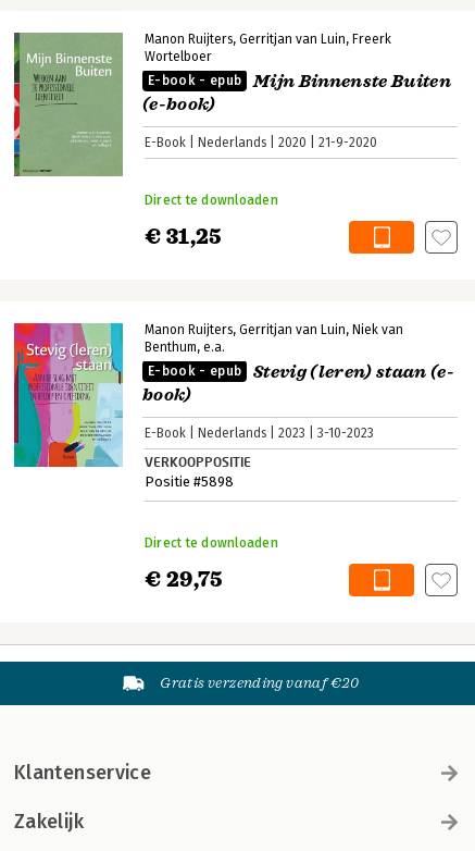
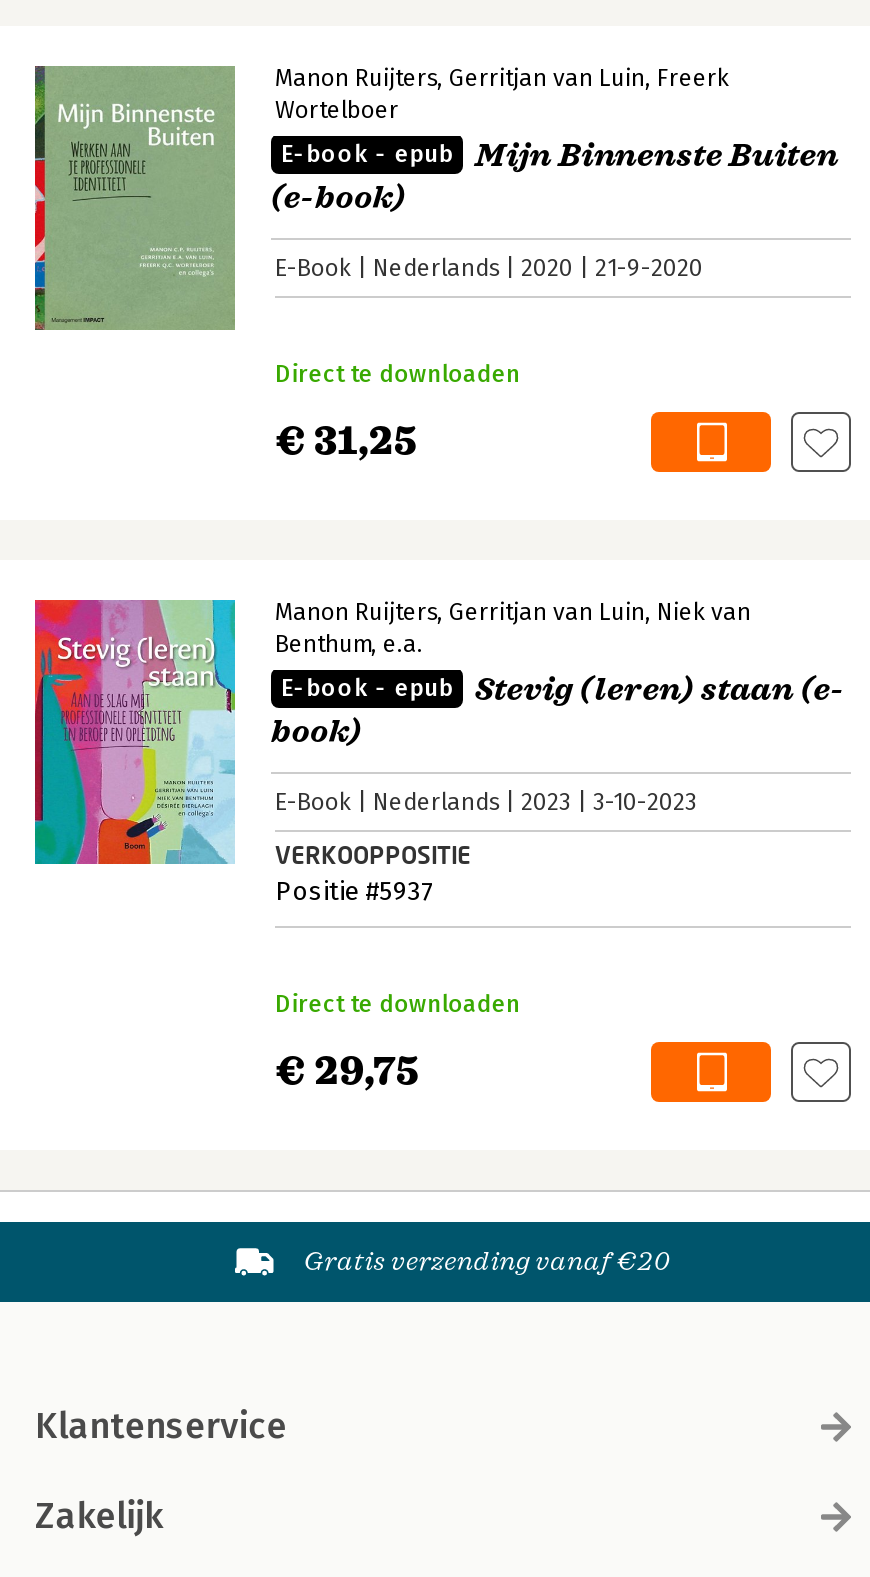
[145,473,234,489] Positie #5898 -> [275,875,433,905] Positie #5937

